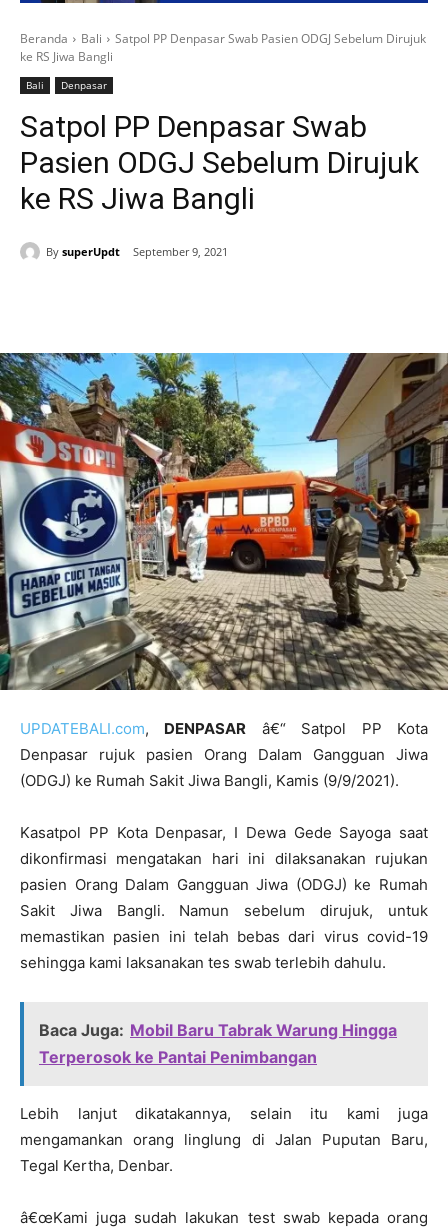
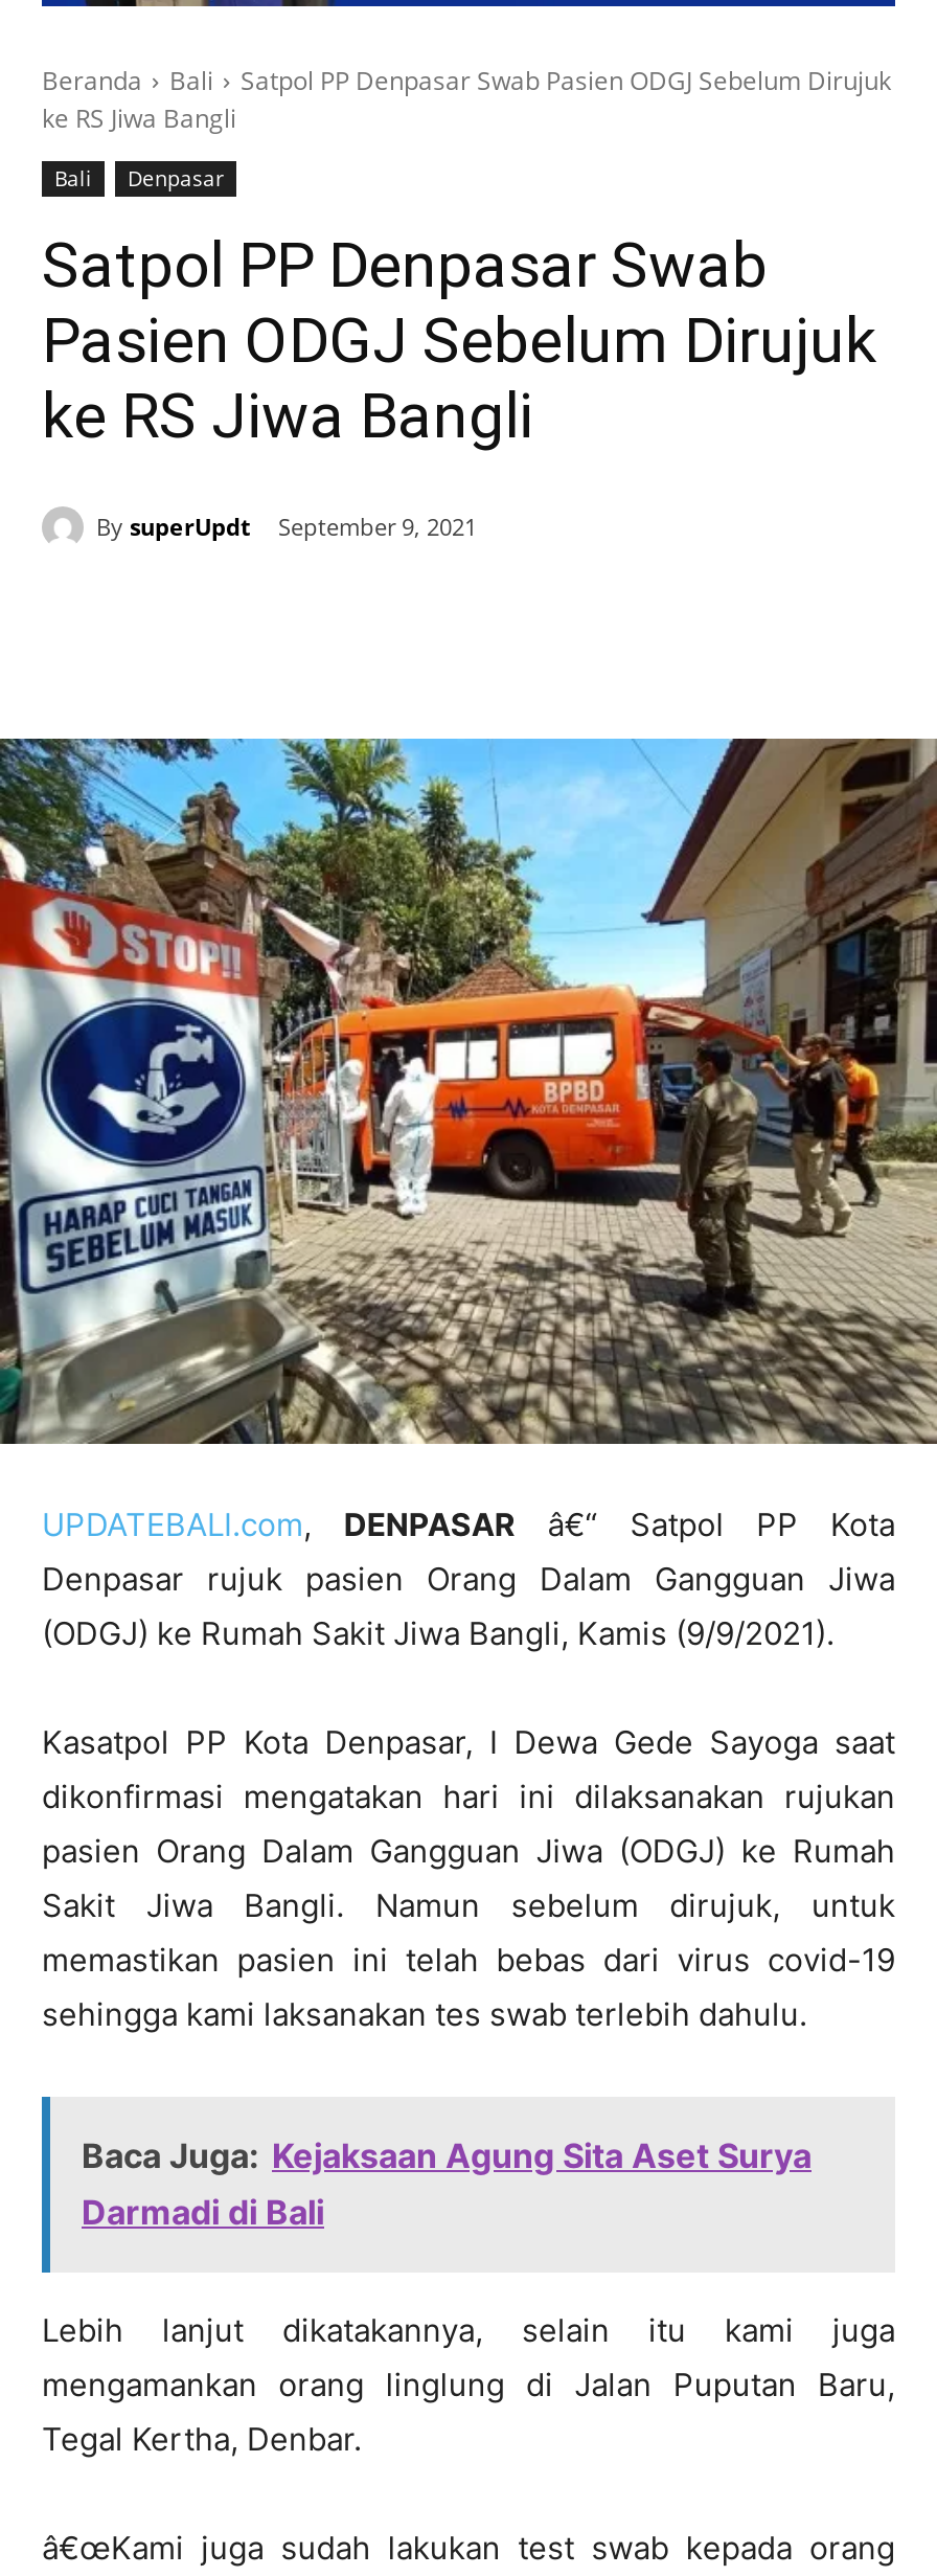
[39,1020,397,1067] Baca Juga: Mobil Baru Tabrak Warung Hingga | Terperosok ke Pantai Penimbangan -> [82,2134,812,2233] Baca Juga: Kejaksaan Agung Sita Aset Surya | Darmadi di Bali

